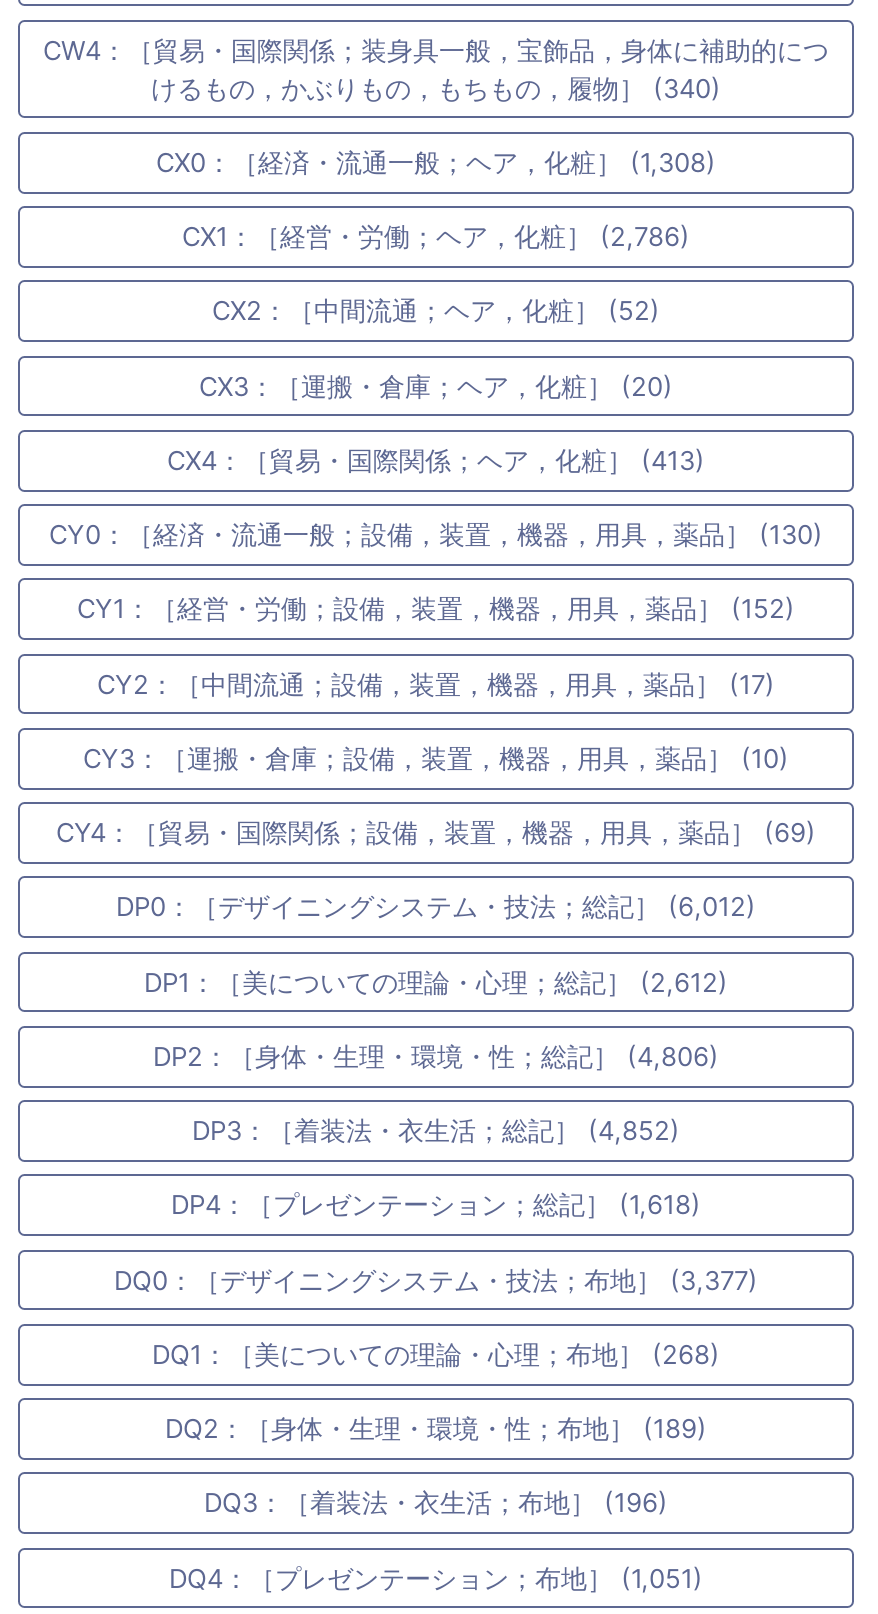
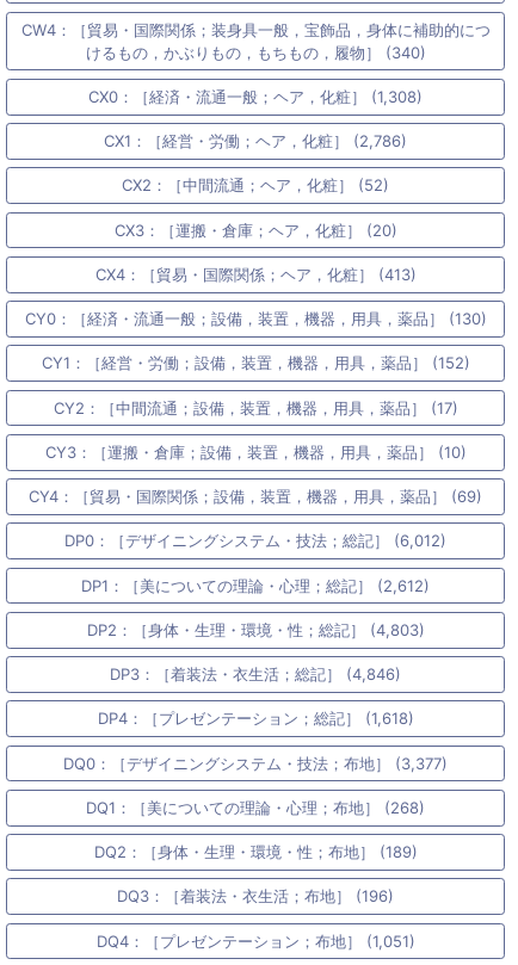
[153,1040,719,1072] DP2：［身体・生理・環境・性；総記］ (4,806) -> [87,620,424,639] DP2：［身体・生理・環境・性；総記］ (4,803)
[192,1114,680,1146] DP3：［着装法・衣生活；総記］ (4,852) -> [110,664,401,683] DP3：［着装法・衣生活；総記］ (4,846)

